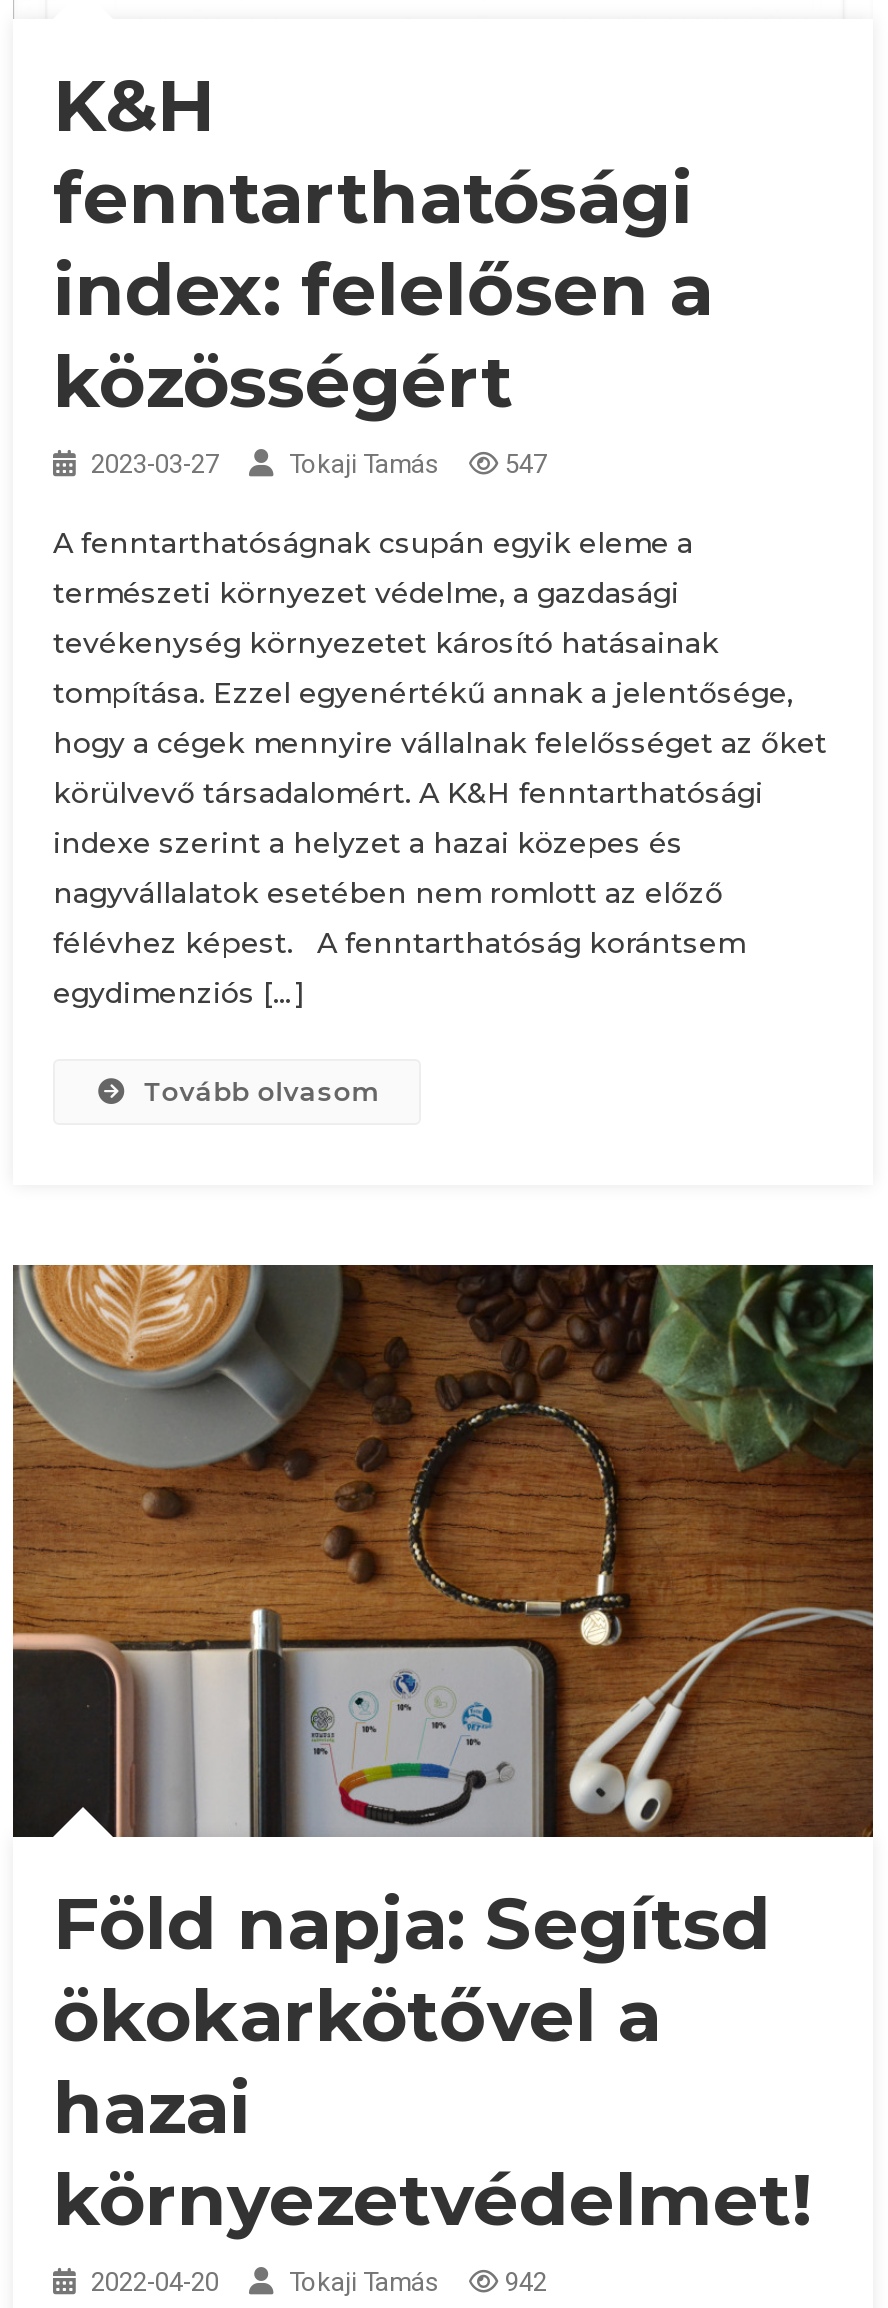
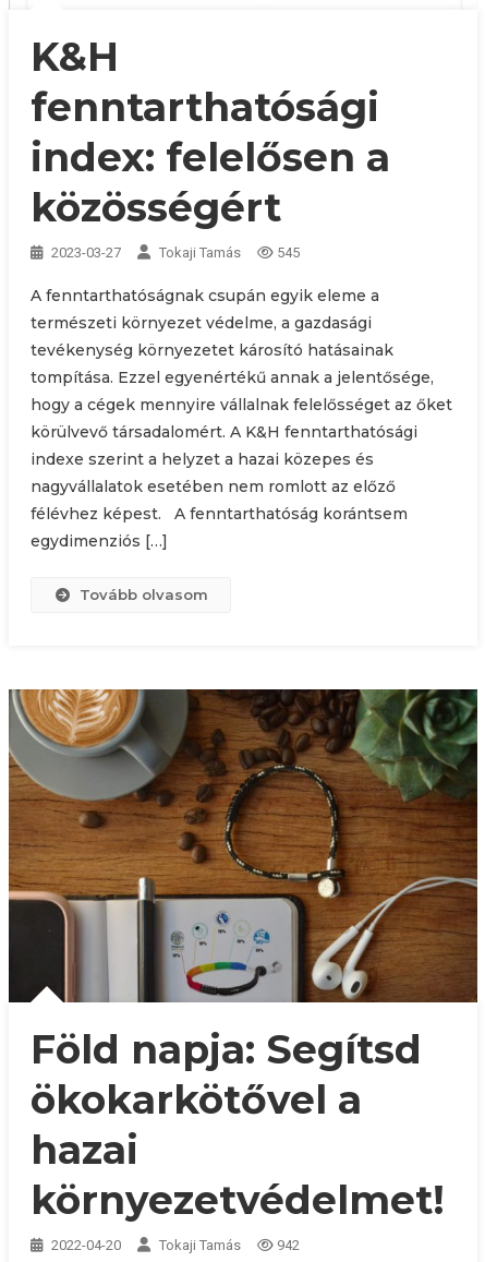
[505,449,547,479] 547 -> [277,244,300,260] 545

